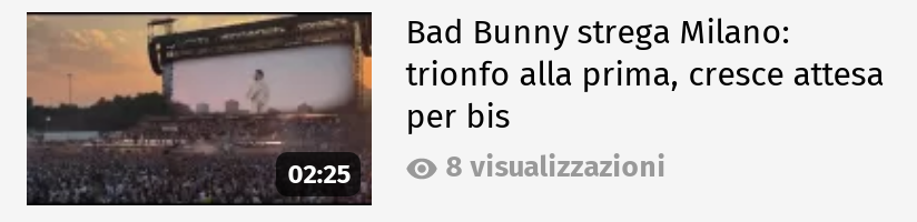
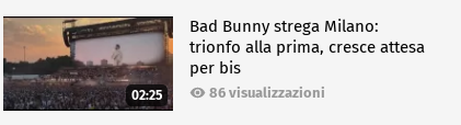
[446,151,666,184] 8 visualizzazioni -> [209,84,325,101] 86 visualizzazioni

